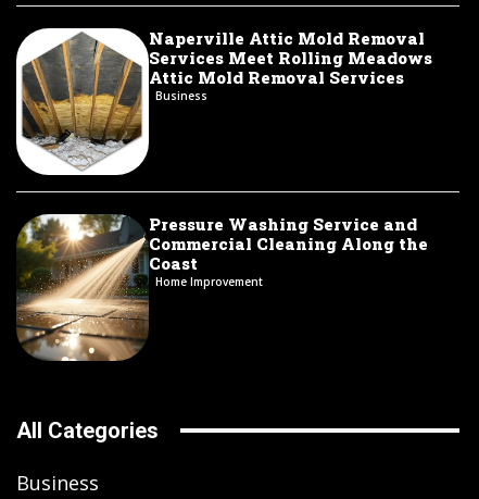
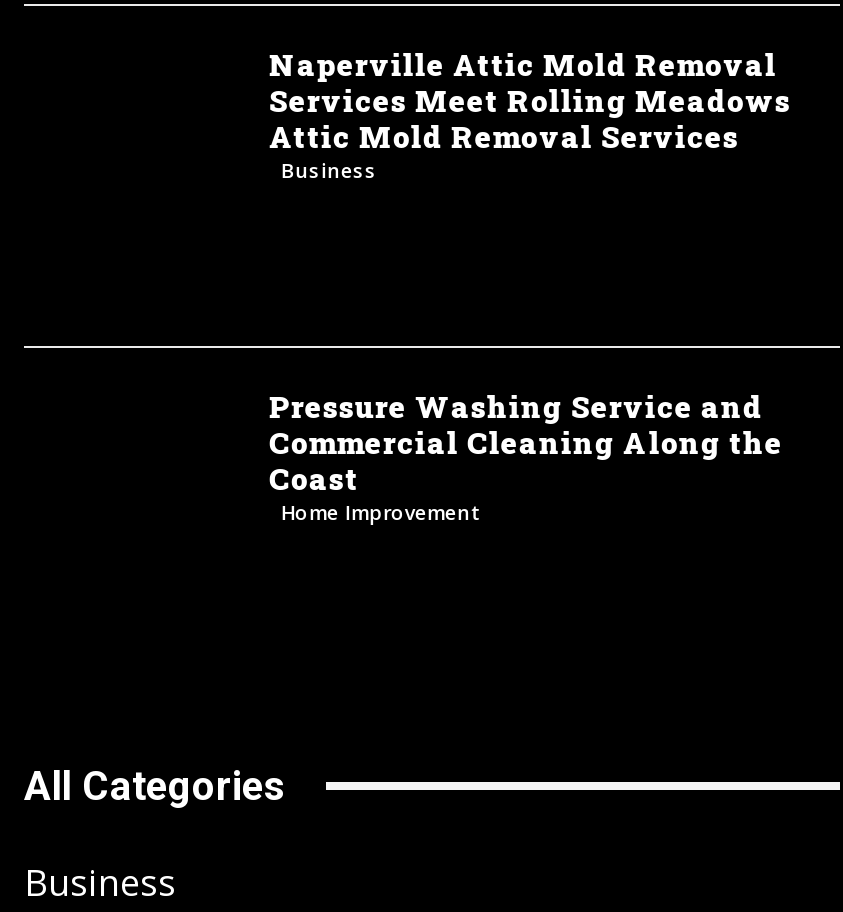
[15,27,150,176] [image] -> none
[15,213,150,362] [image] -> none

